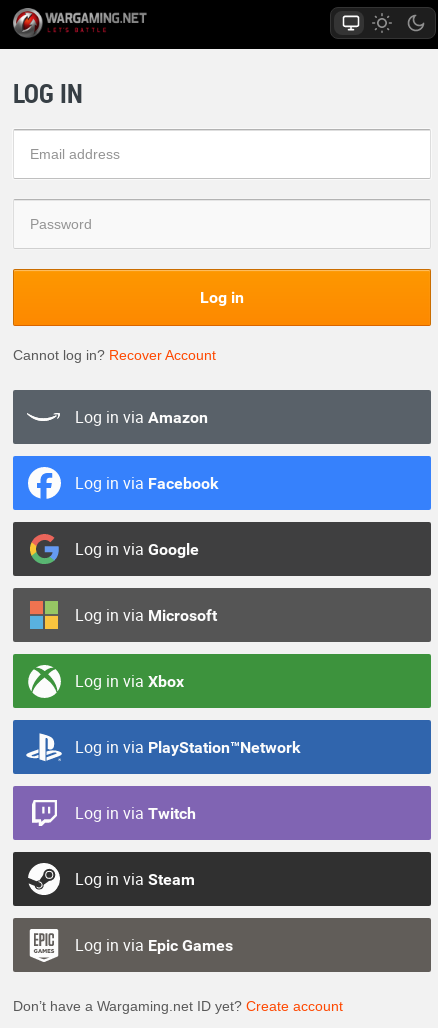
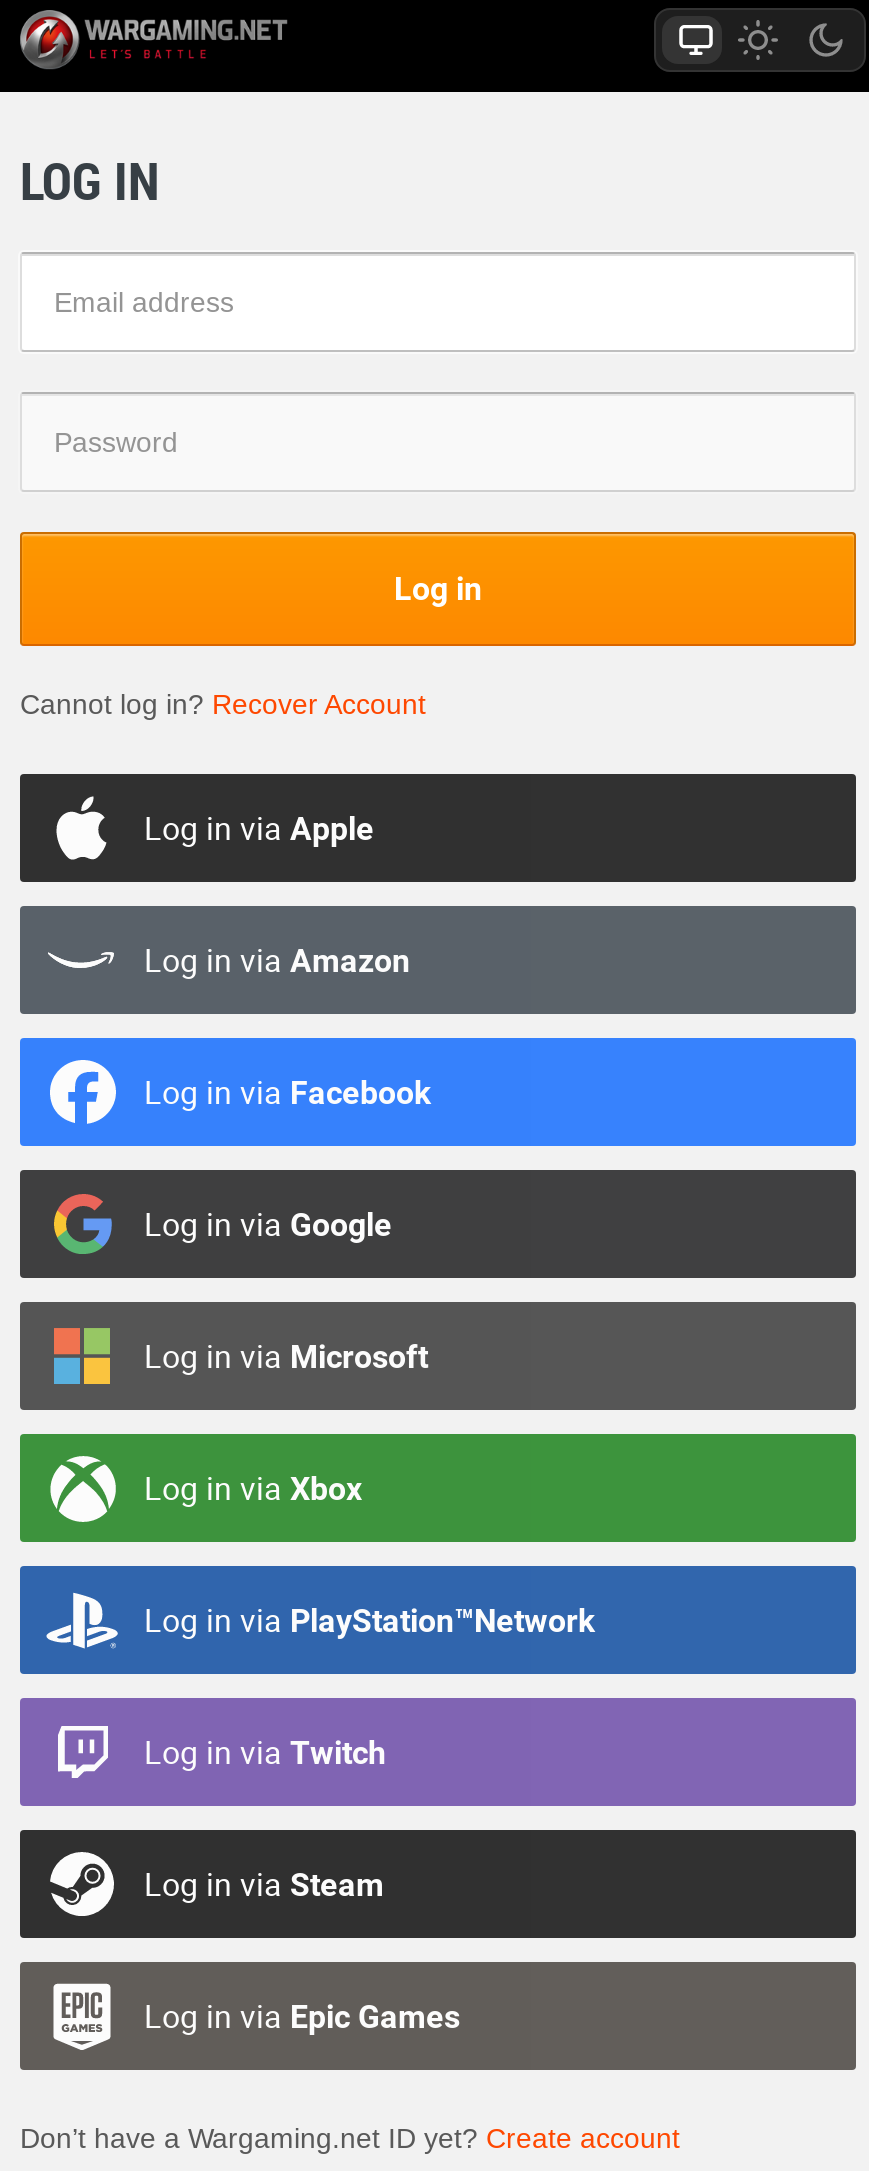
none -> [144,805,374,849] Log in via Apple

